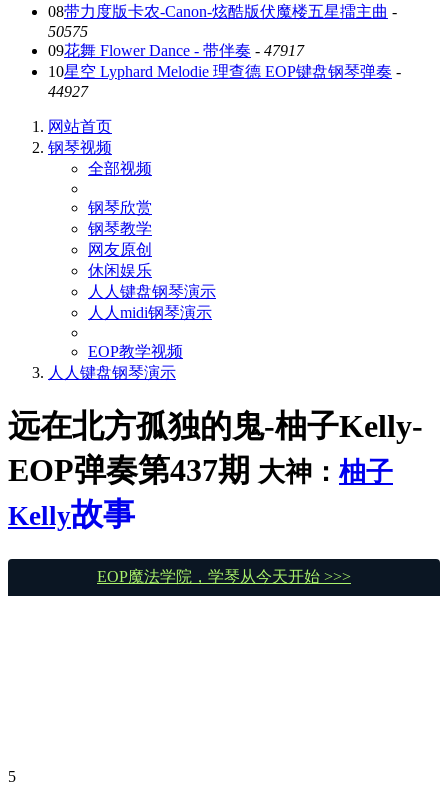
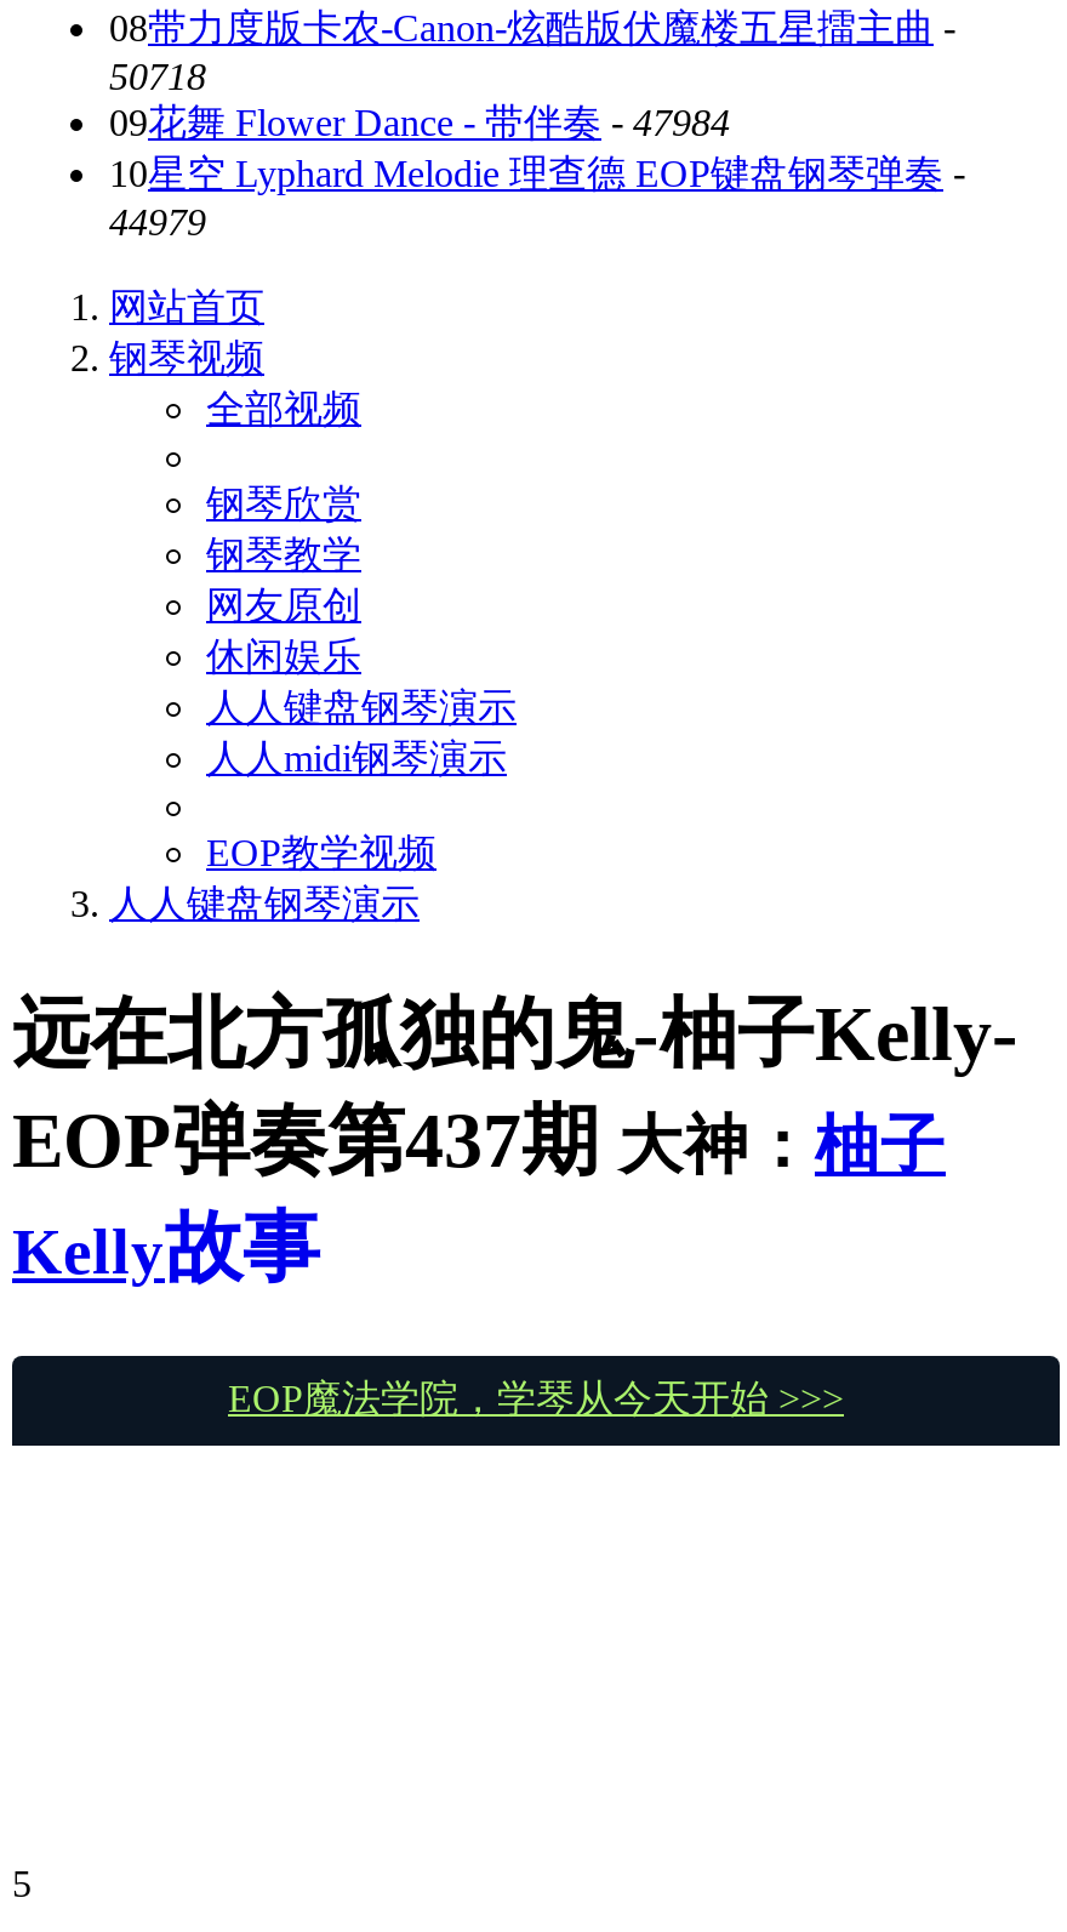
[48,23,88,40] 50575 -> [109,56,206,97] 50718
[48,42,304,59] 09花舞 Flower Dance - 带伴奏- 47917 -> [109,102,730,143] 09花舞 Flower Dance - 带伴奏- 47984
[48,83,88,100] 44927 -> [109,201,206,243] 44979

